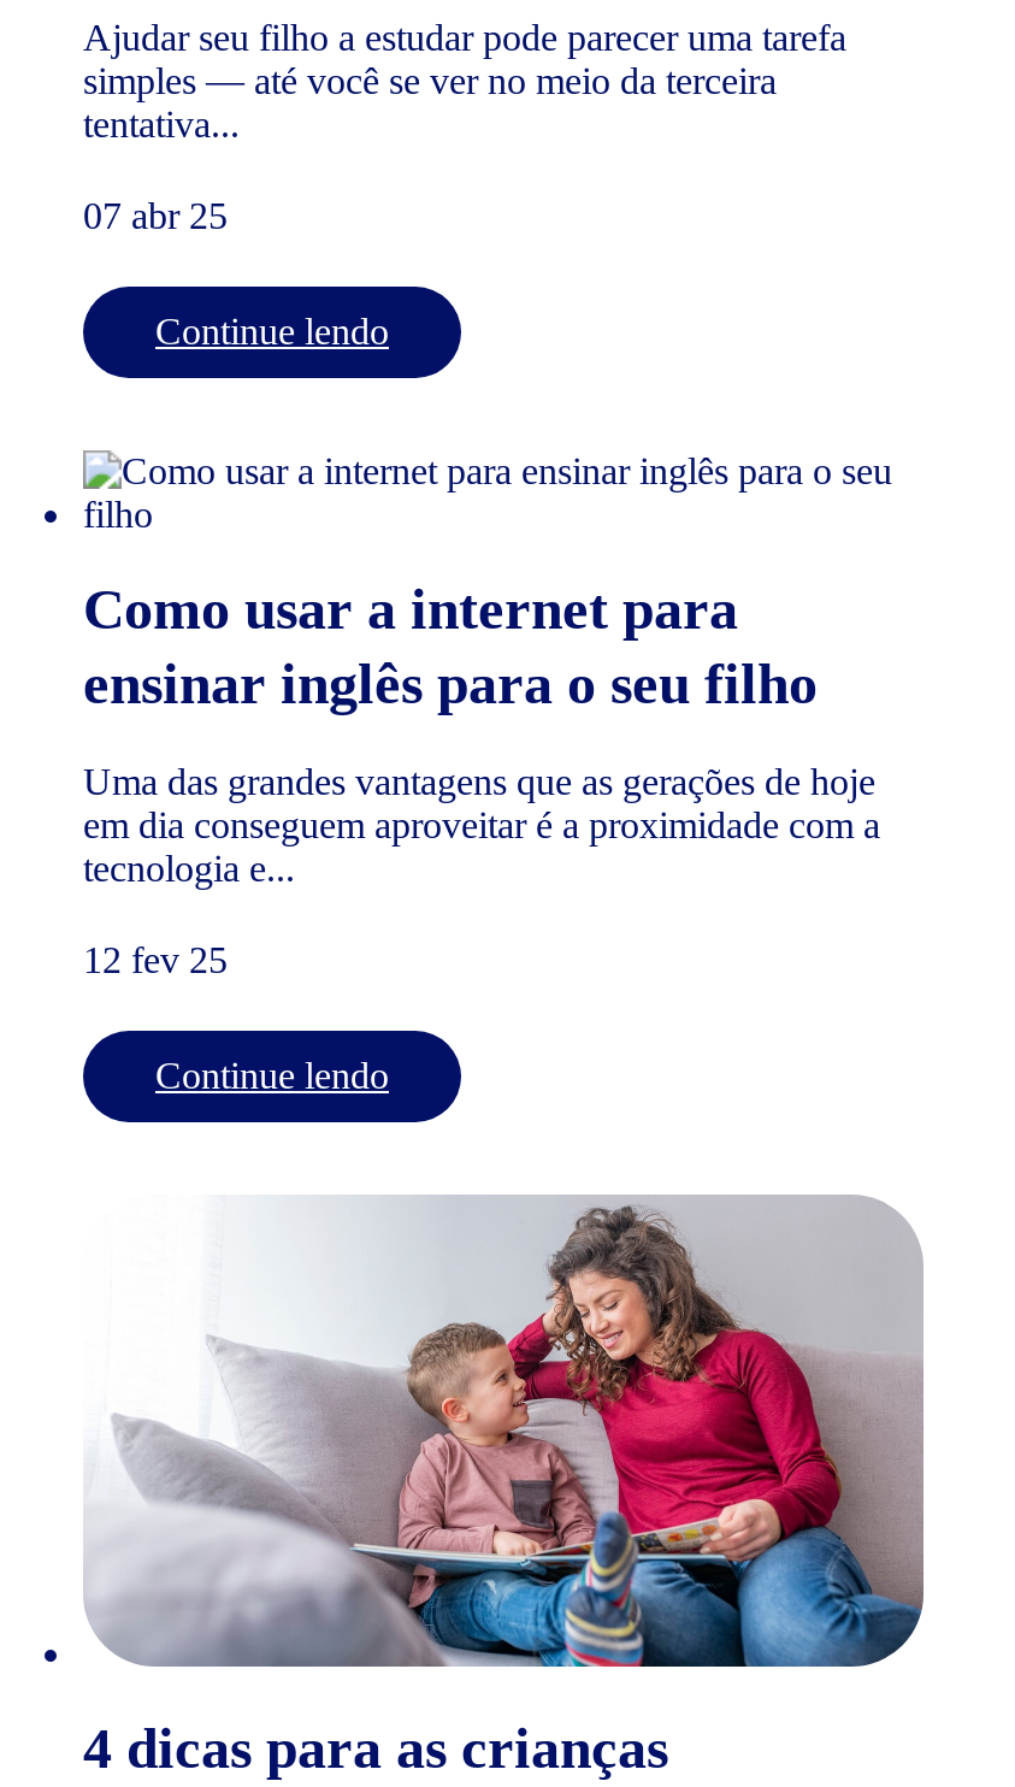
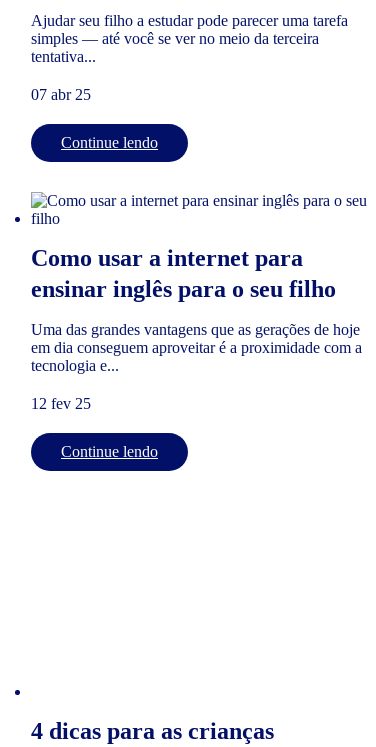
[83,1195,926,1669] [image] -> none

